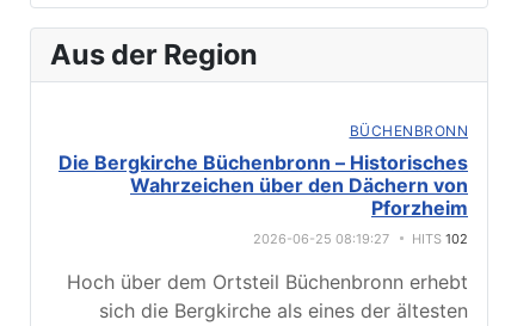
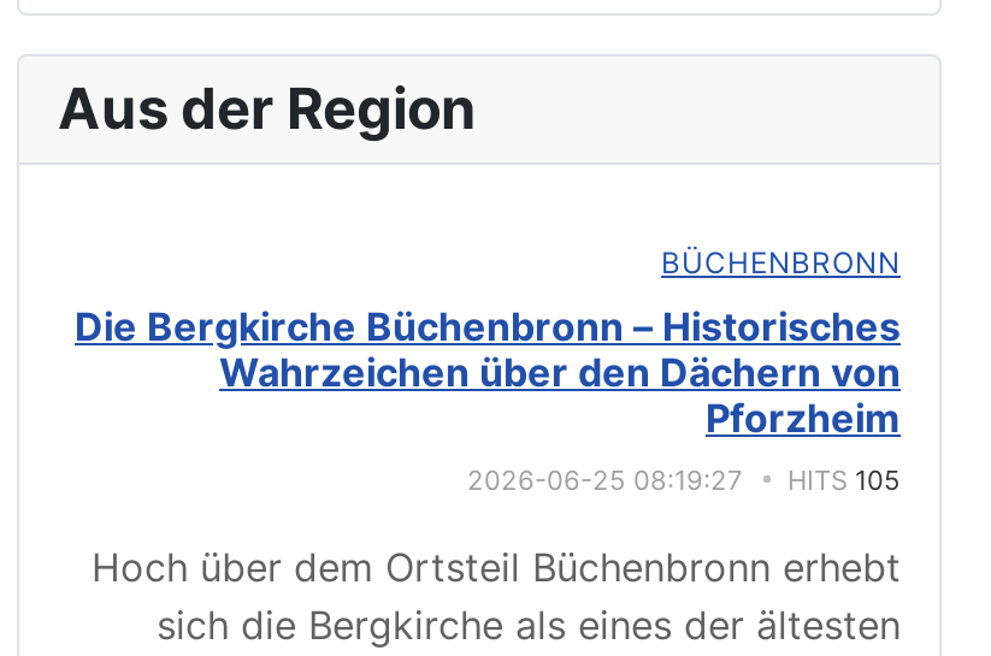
[253,231,468,248] 2026-06-25 08:19:27 HITS 102 -> [467,464,901,498] 2026-06-25 08:19:27 HITS 105

